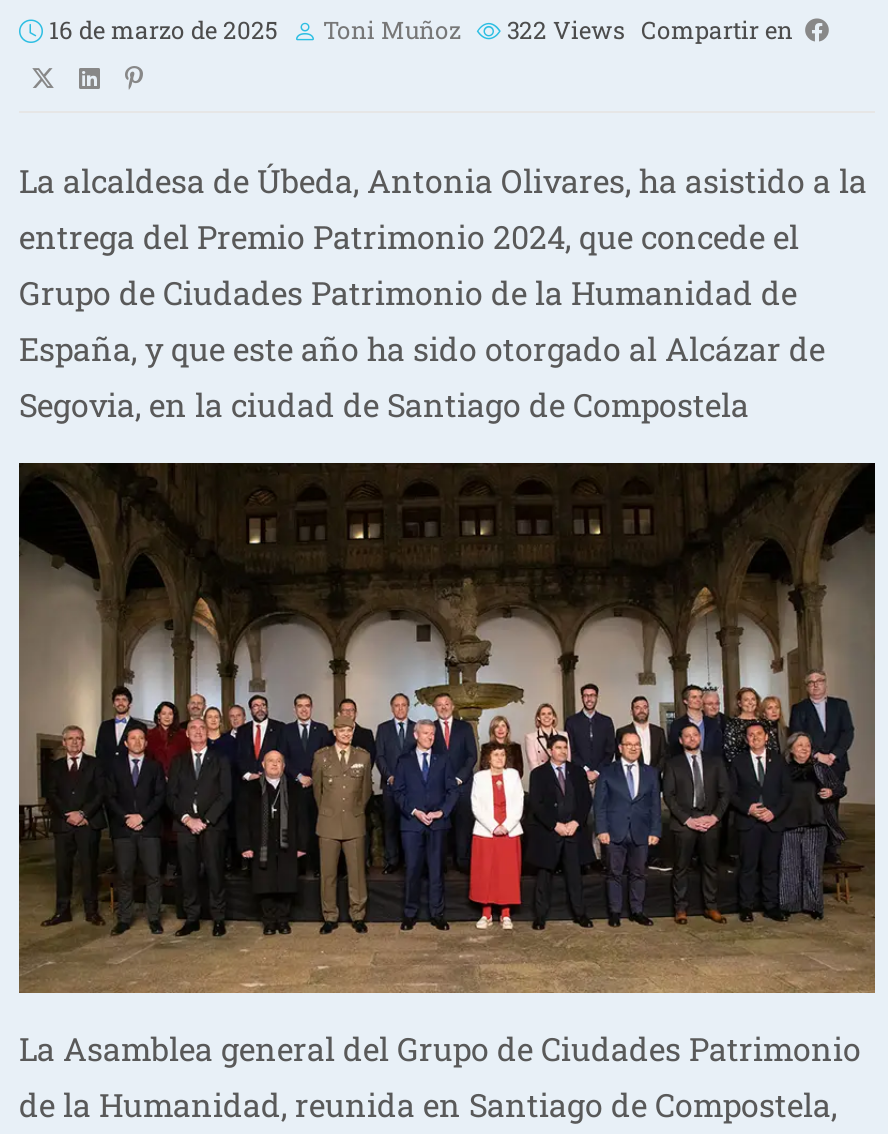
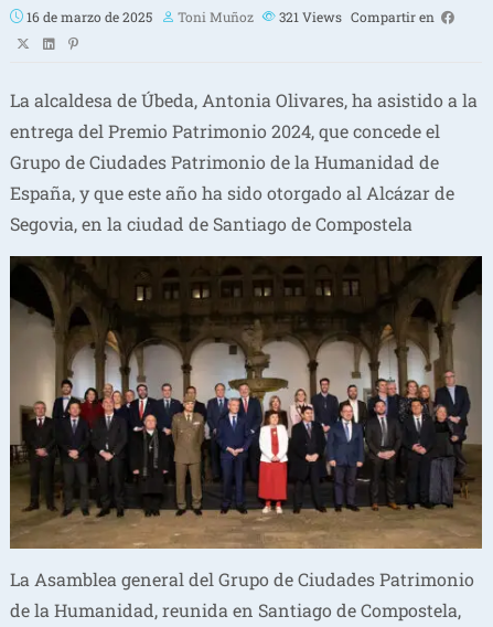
[501,13,793,45] 322 Views Compartir en -> [276,8,435,25] 321 Views Compartir en

